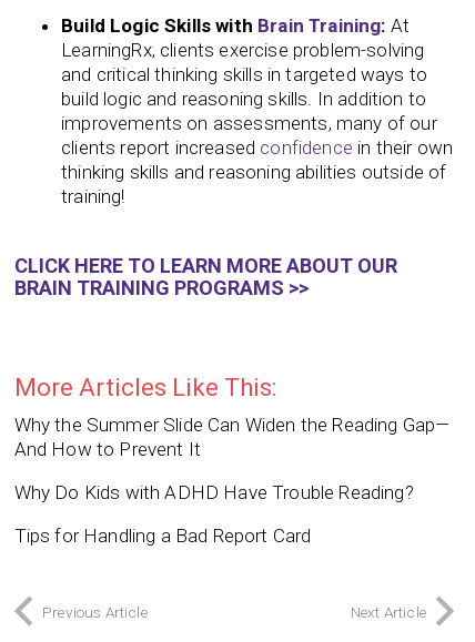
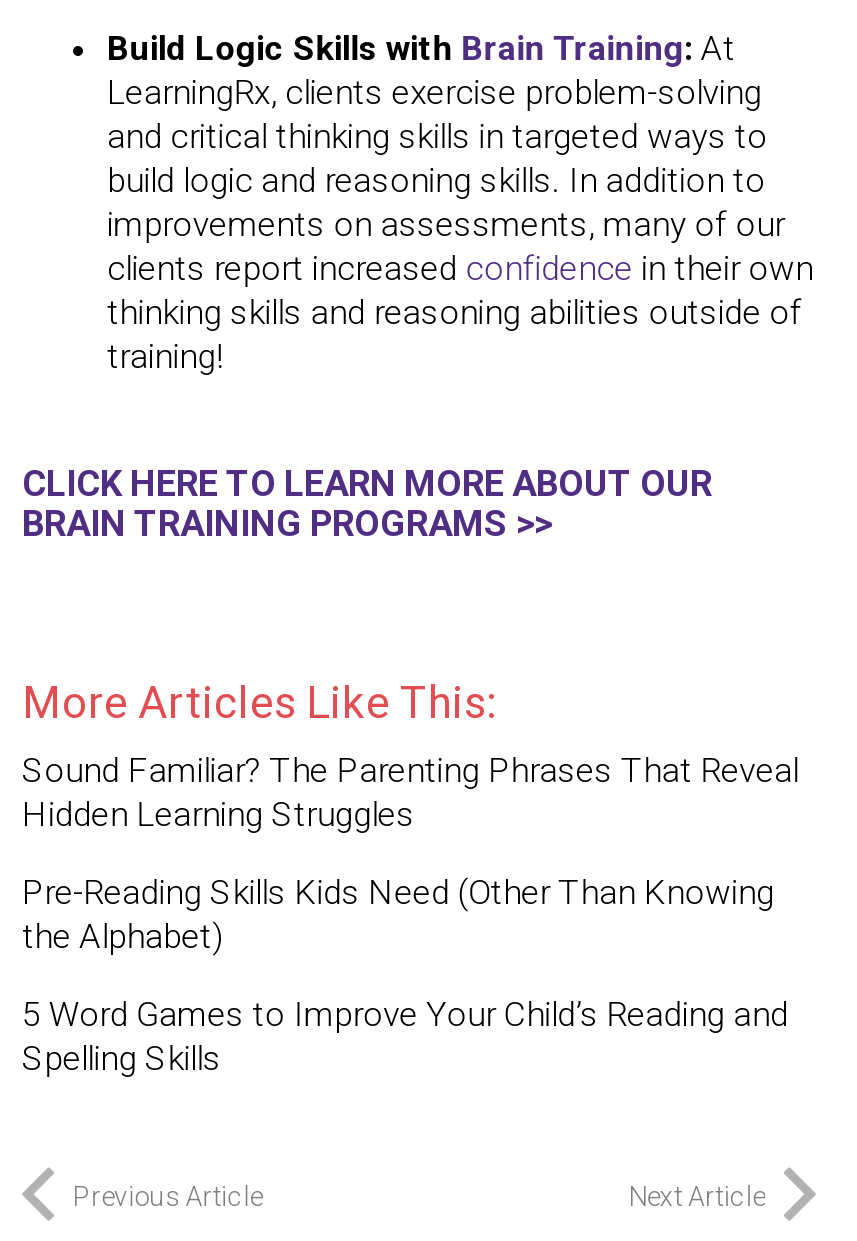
[14,414,450,460] Why the Summer Slide Can Widen the Reading Gap— | And How to Prevent It -> [22,749,799,833] Sound Familiar? The Parenting Phrases That Reveal | Hidden Learning Struggles
[14,481,414,504] Why Do Kids with ADHD Have Trouble Reading? -> [22,871,774,955] Pre-Reading Skills Kids Need (Other Than Knowing | the Alphabet)
[14,525,311,547] Tips for Handling a Bad Report Card -> [22,993,788,1077] 5 Word Games to Improve Your Child’s Reading and | Spelling Skills

